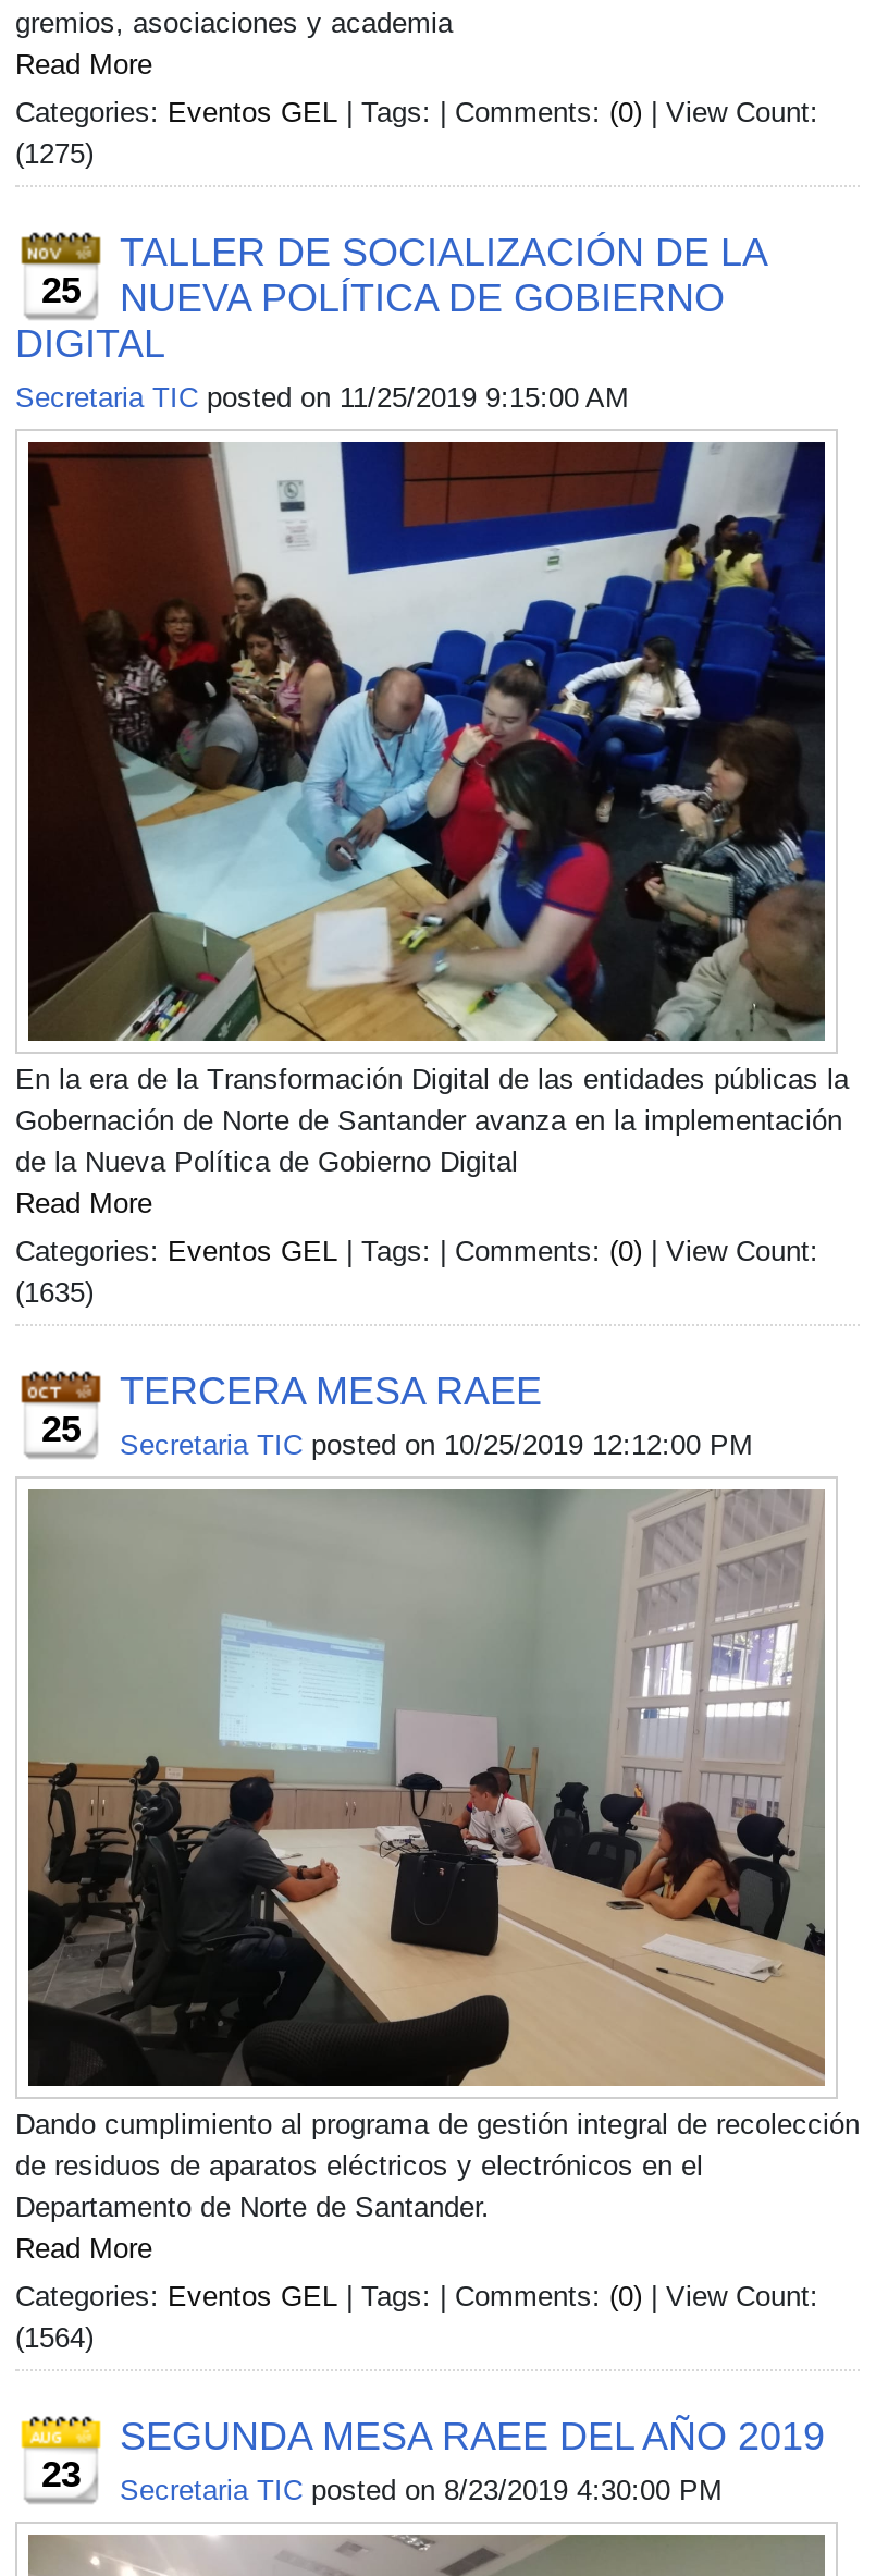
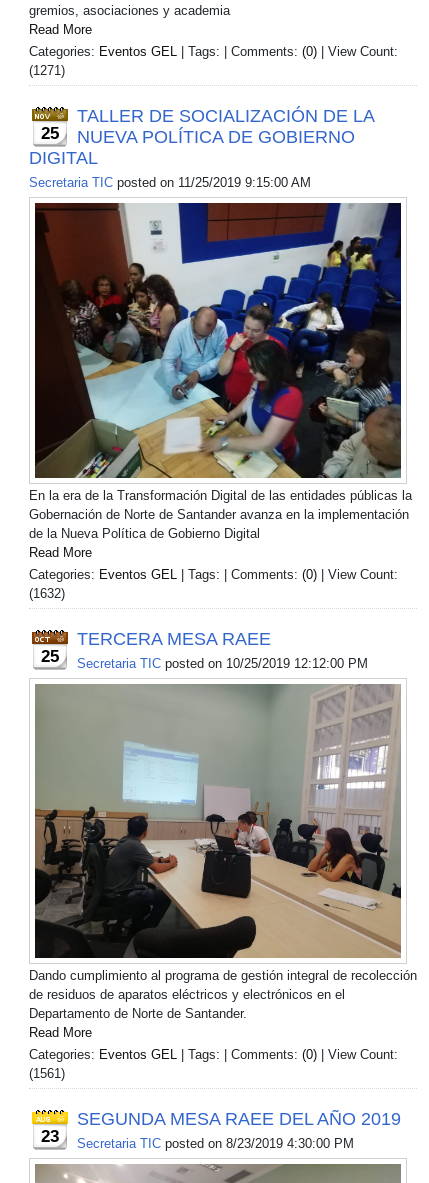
[15,137,94,170] (1275) -> [29,63,65,78] (1271)
[15,1275,94,1308] (1635) -> [29,586,65,601] (1632)
[15,2321,94,2354] (1564) -> [29,1066,65,1081] (1561)

